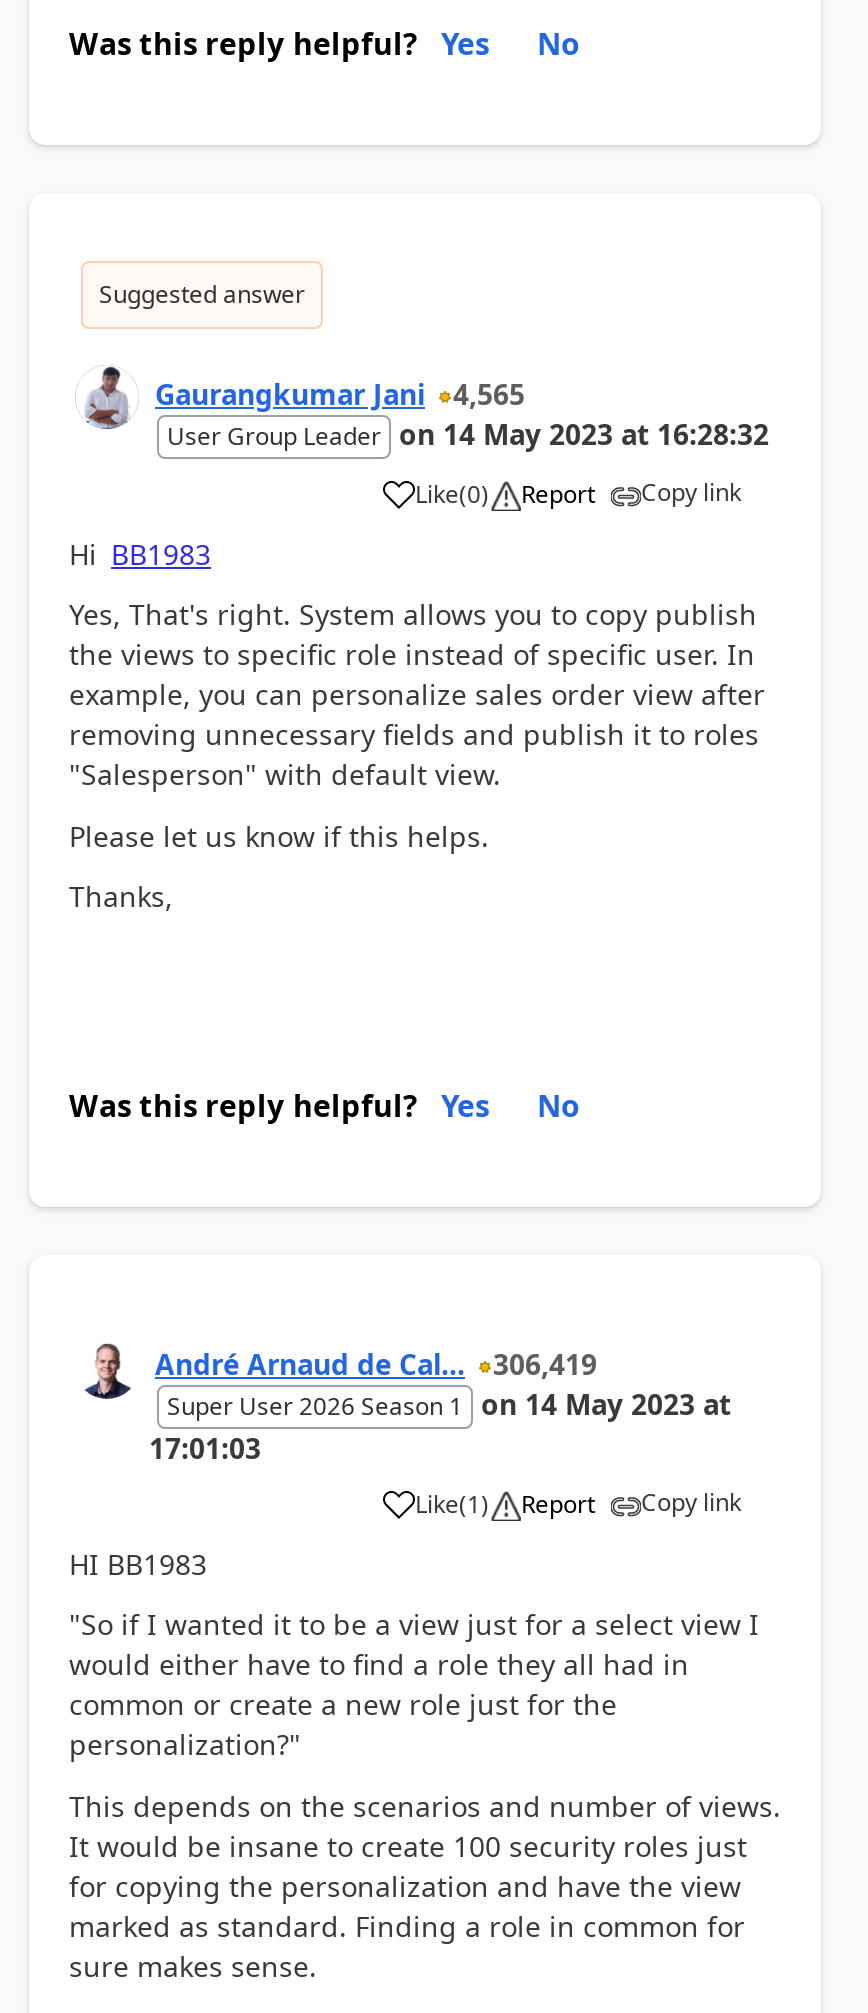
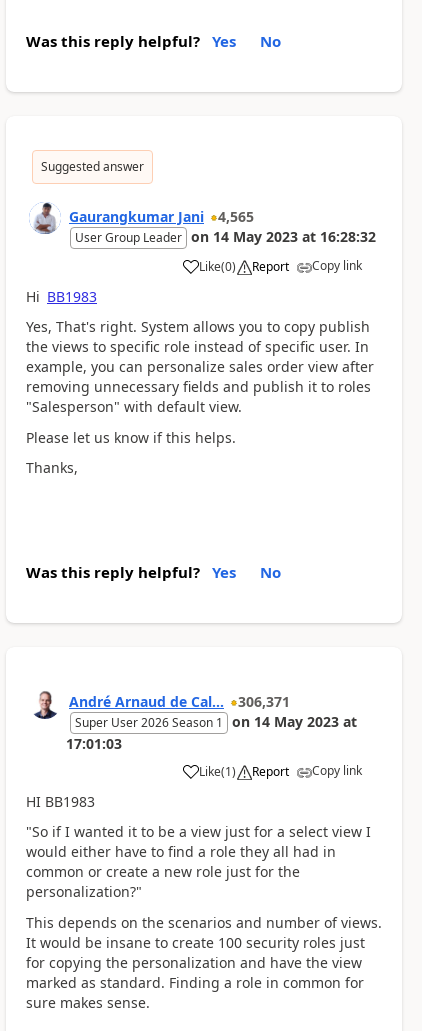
[155,1344,597,1382] André Arnaud de Cal... 306,419 -> [69,692,290,711] André Arnaud de Cal... 306,371

